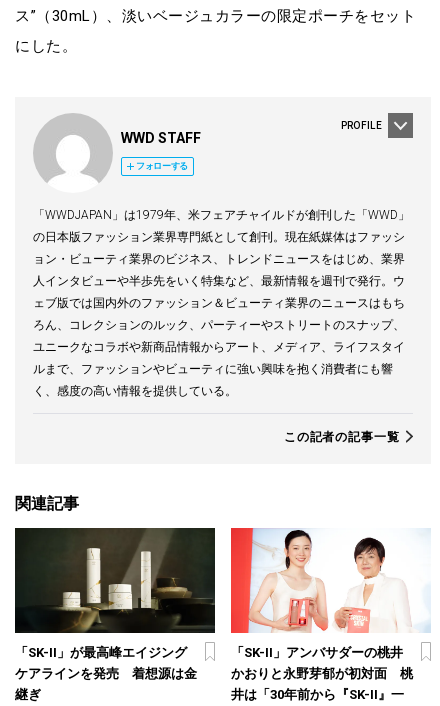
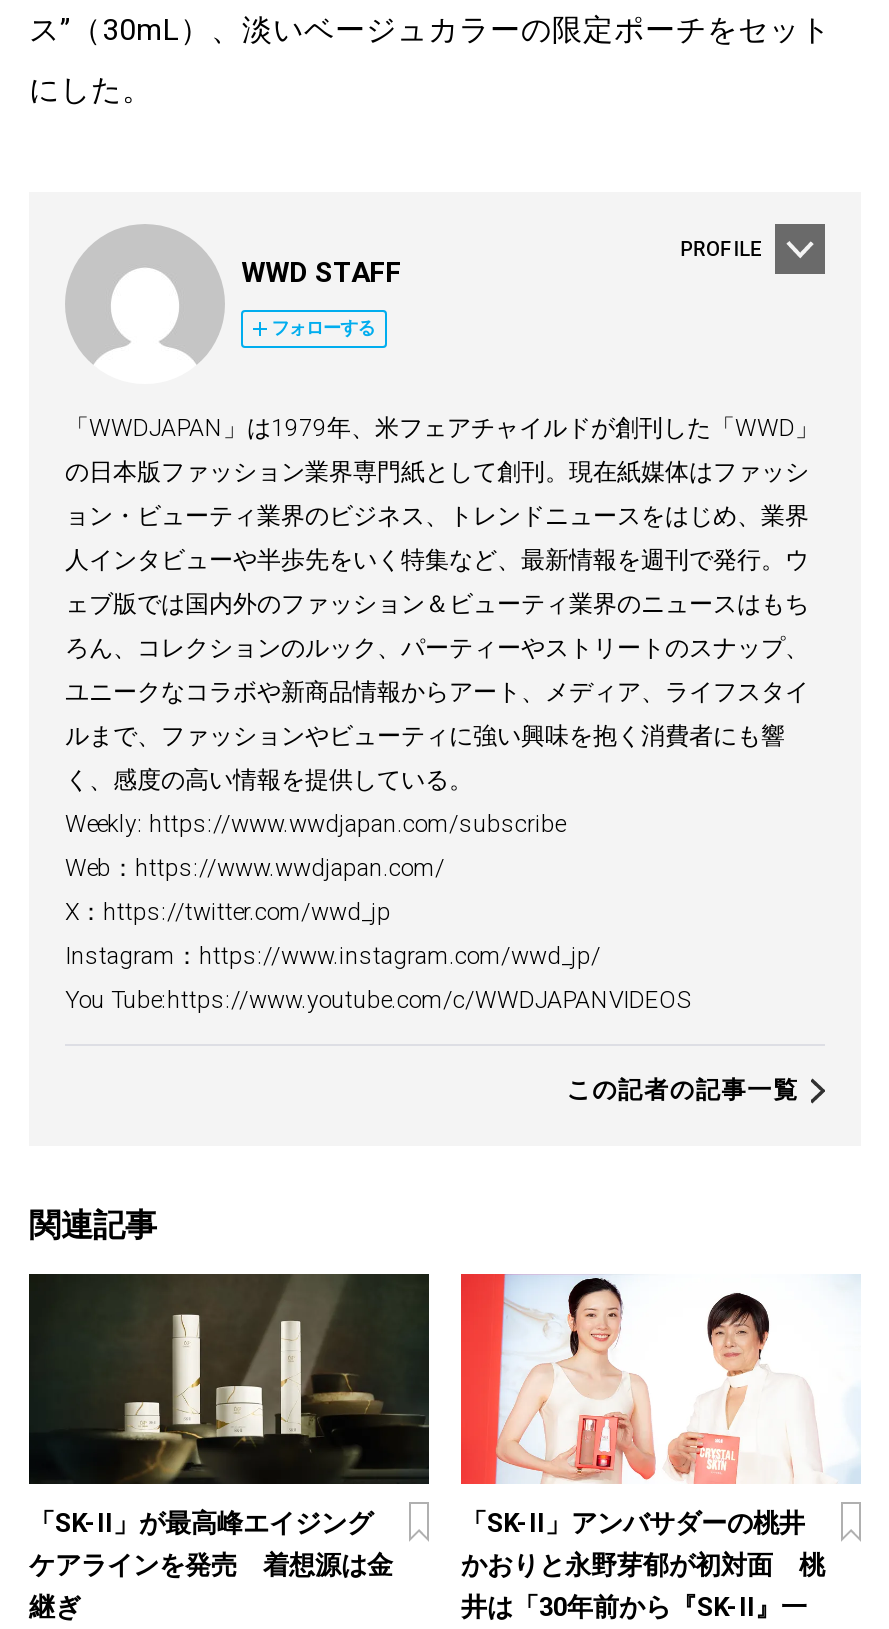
none -> [65,810,691,1014] Weekly: https://www.wwdjapan.com/subscribe | Web：https://www.wwdjapan.com/ | X：https://twitter.com/wwd_jp | Instagram：https://www.instagram.com/wwd_jp/ | You Tube:https://www.youtube.com/c/WWDJAPANVIDEOS

